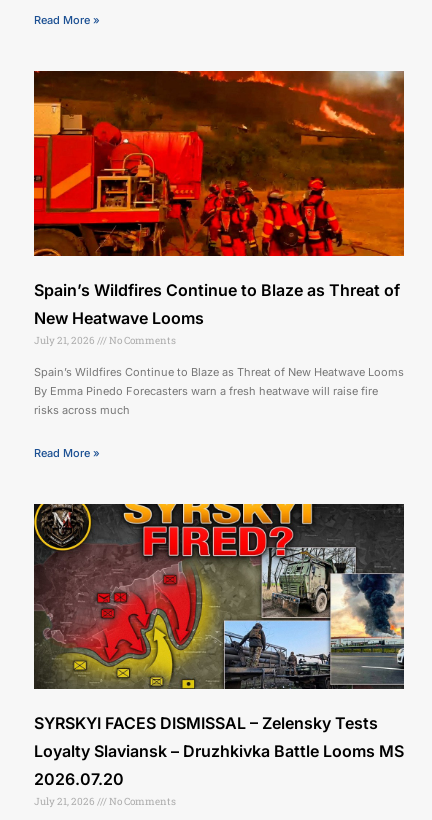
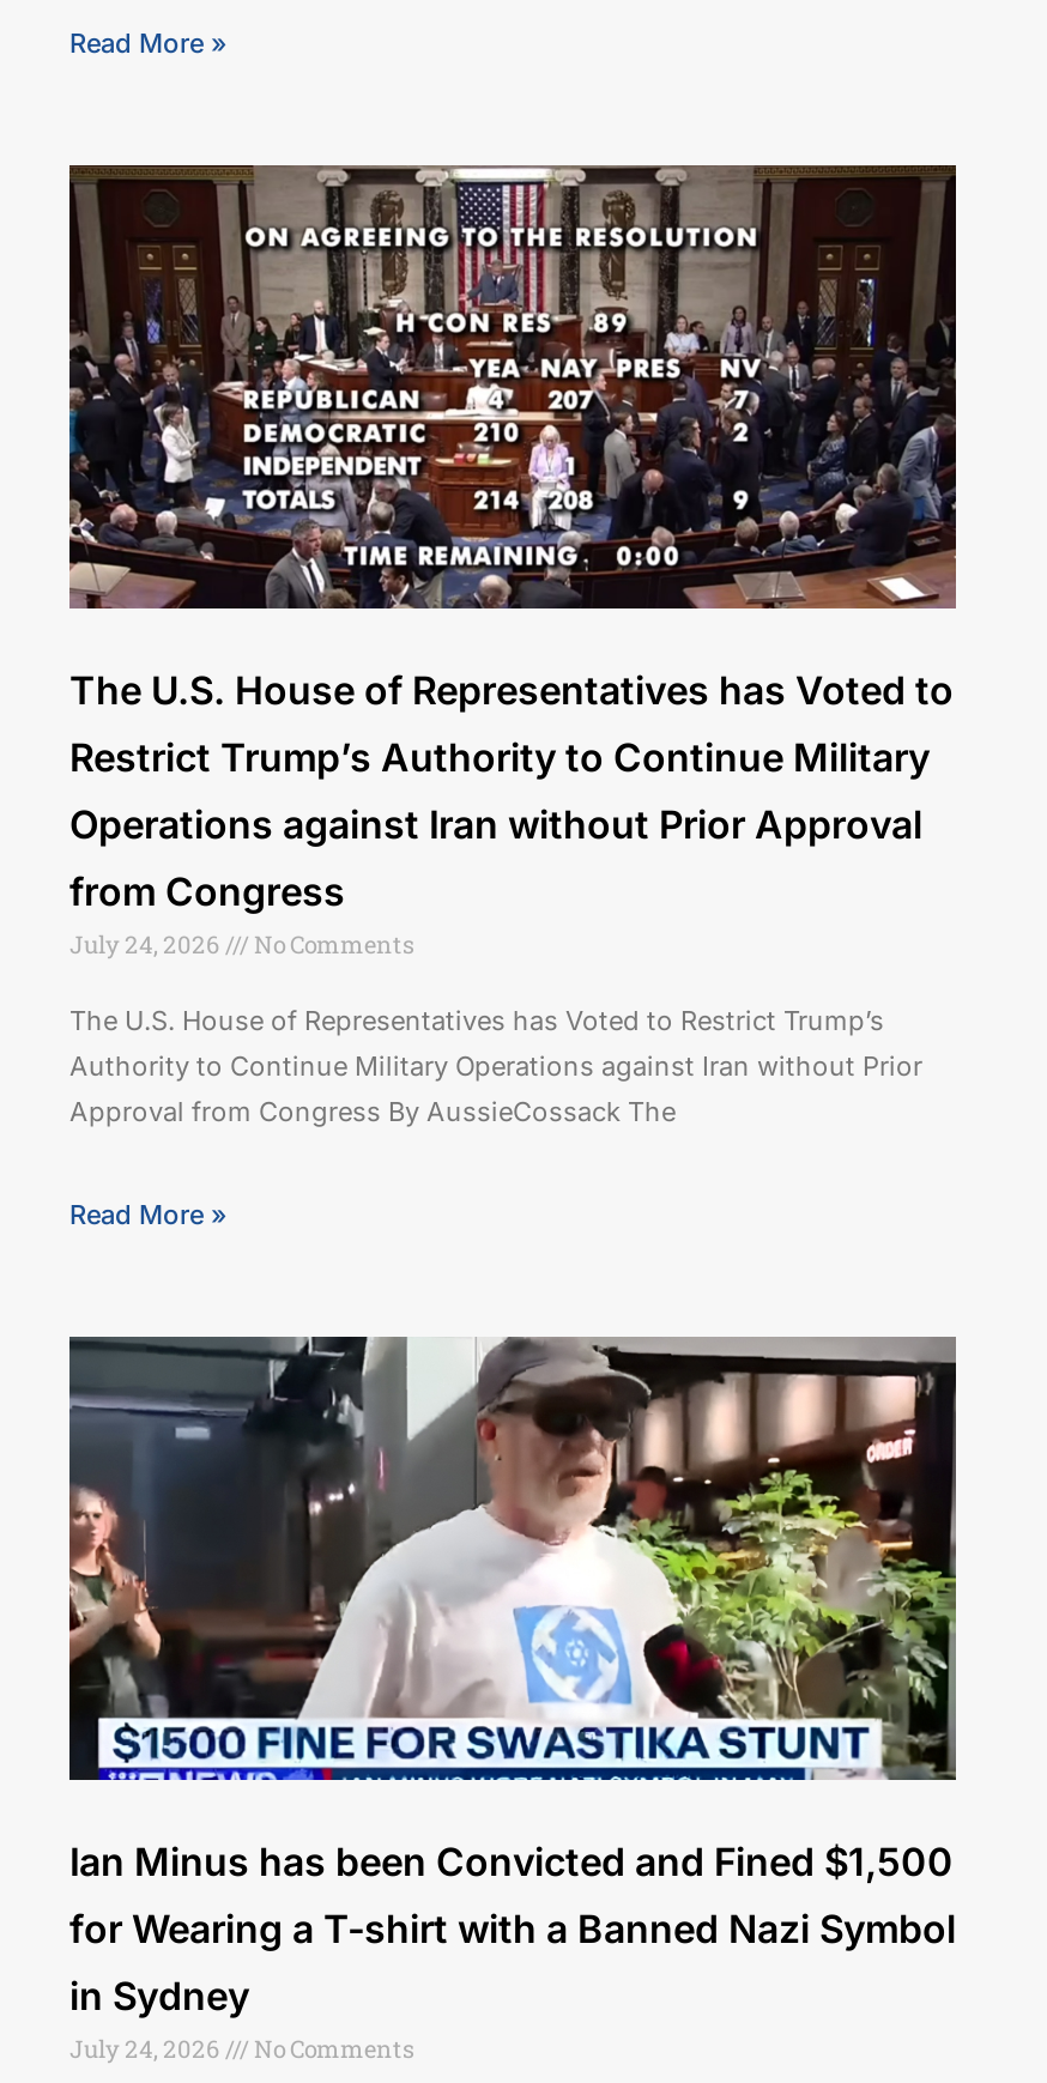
[33,70,405,216] [image] -> [67,163,958,611] [image]
[34,280,400,347] Spain’s Wildfires Continue to Blaze as Threat of | New Heatwave Looms | July 21, 2026 -> [69,666,954,960] The U.S. House of Representatives has Voted to | Restrict Trump’s Authority to Continue Military | Operations against Iran without Prior Approval | from Congress | July 24, 2026
[34,365,404,417] Spain’s Wildfires Continue to Blaze as Threat of New Heatwave Looms | By Emma Pinedo Forecasters warn a fresh heatwave will raise fire | risks across much -> [69,1003,922,1128] The U.S. House of Representatives has Voted to Restrict Trump’s | Authority to Continue Military Operations against Iran without Prior | Approval from Congress By AussieCossack The
[33,503,404,808] [image] | SYRSKYI FACES DISMISSAL – Zelensky Tests | Loyalty Slaviansk – Druzhkivka Battle Looms MS | 2026.07.20 | July 21, 2026 -> [67,1334,958,2065] [image] | Ian Minus has been Convicted and Fined $1,500 | for Wearing a T-shirt with a Banned Nazi Symbol | in Sydney | July 24, 2026

